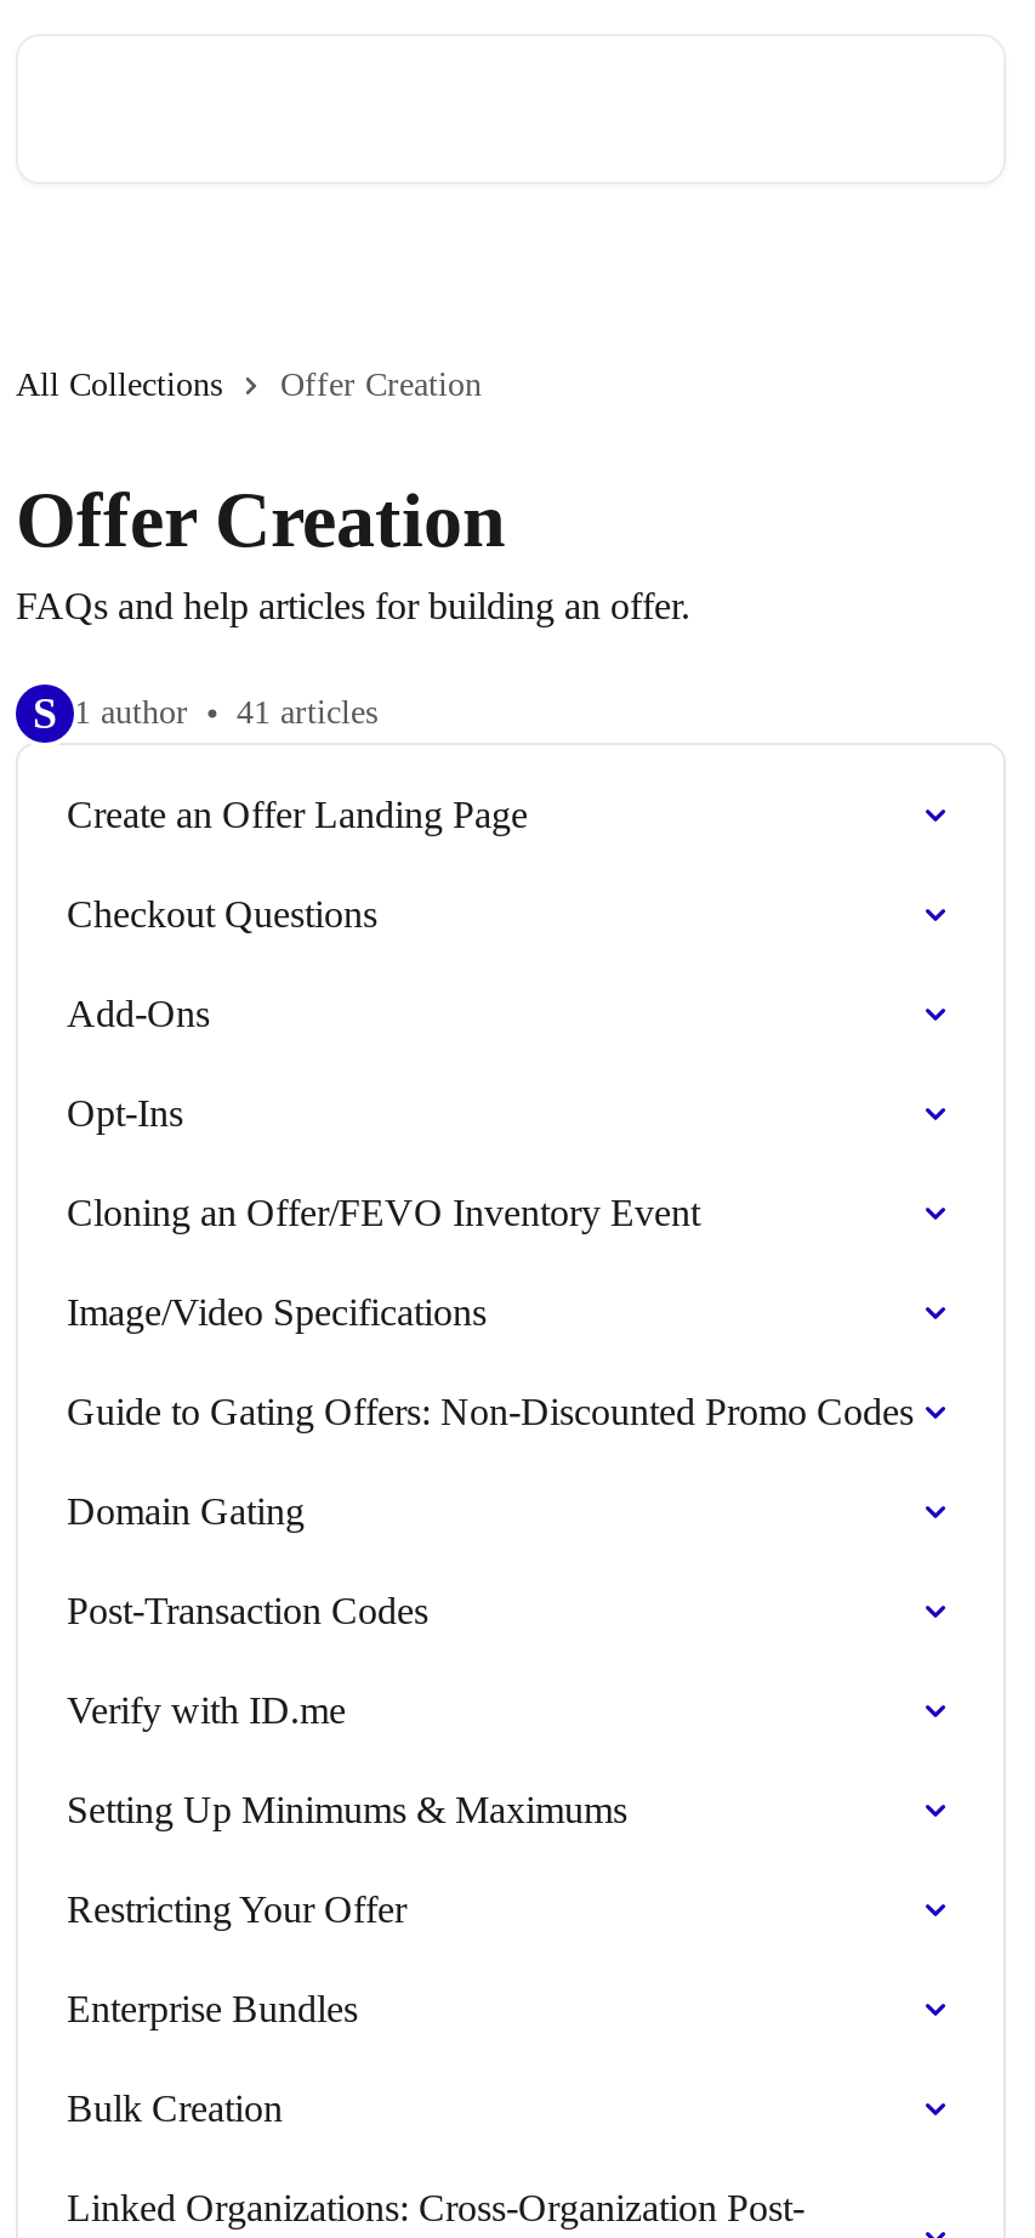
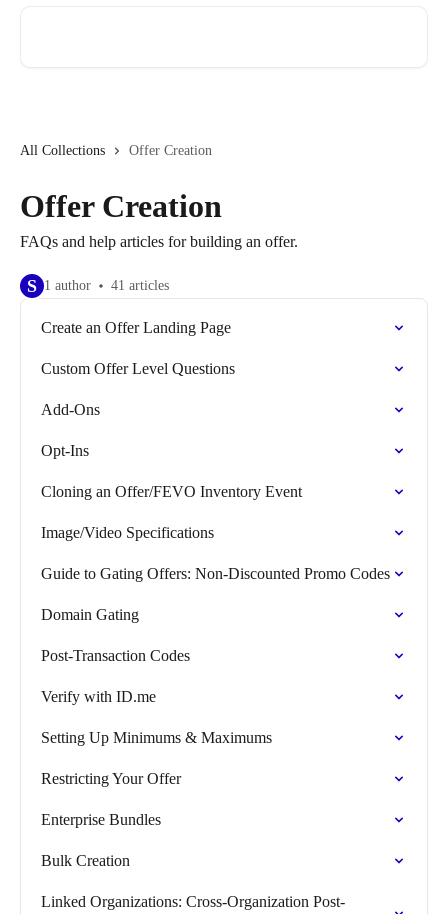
[67,893,377,935] Checkout Questions -> [41,360,235,377] Custom Offer Level Questions

